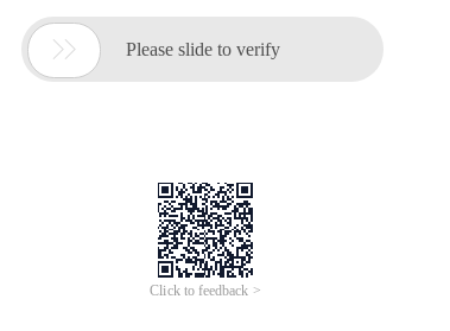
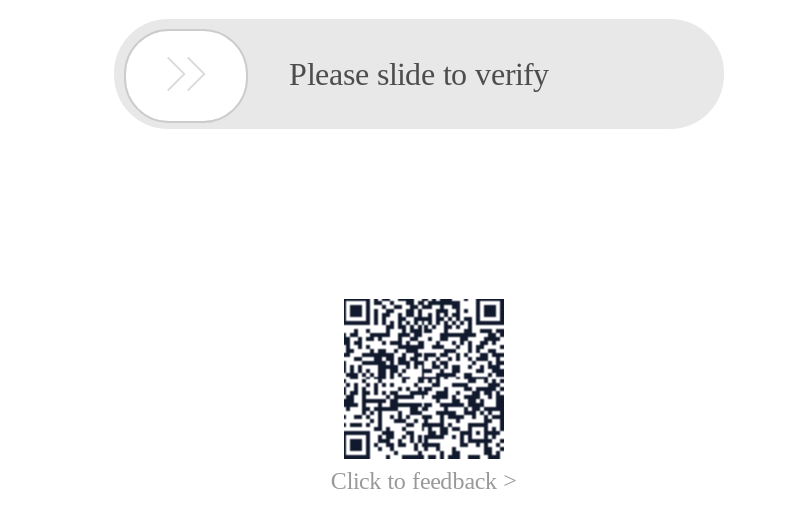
[158,182,254,279] [image] -> [344,297,506,461] [image]

